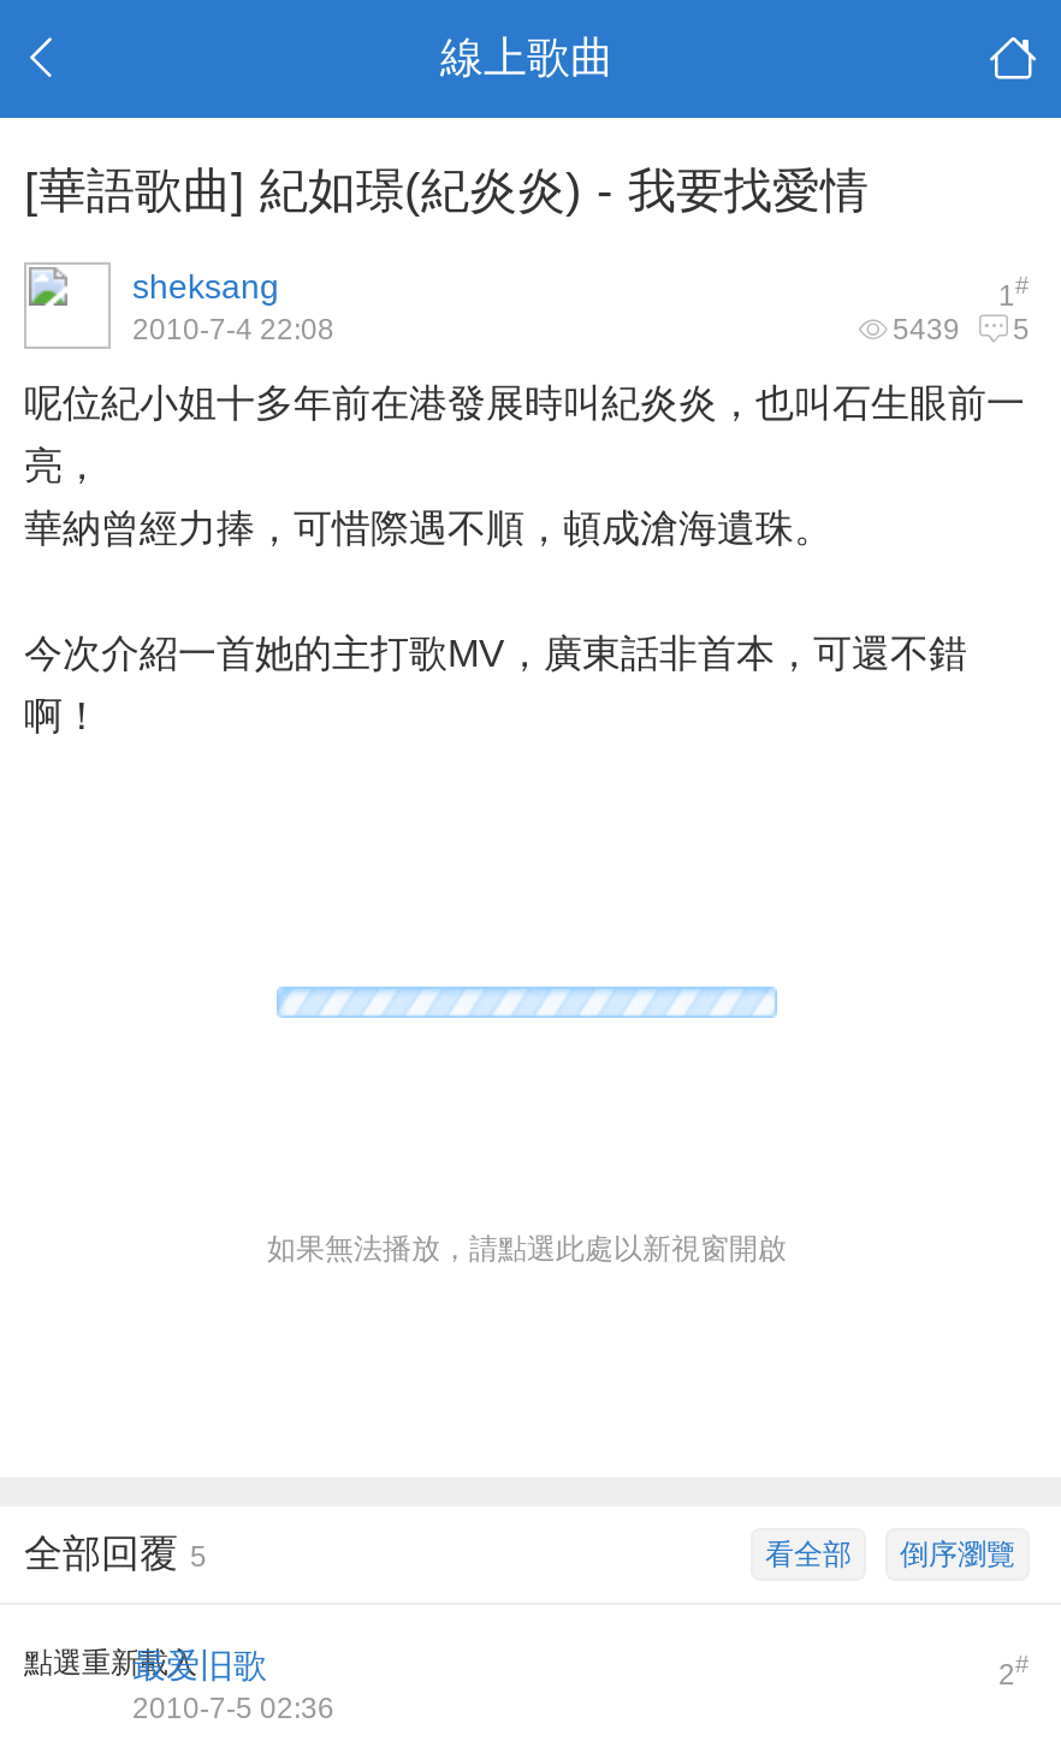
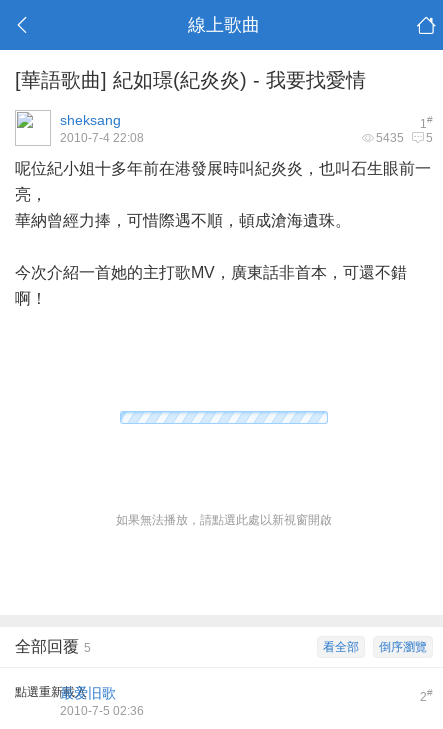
[893,313,1030,347] 5439 5 -> [376,131,433,145] 5435 5

